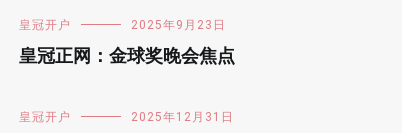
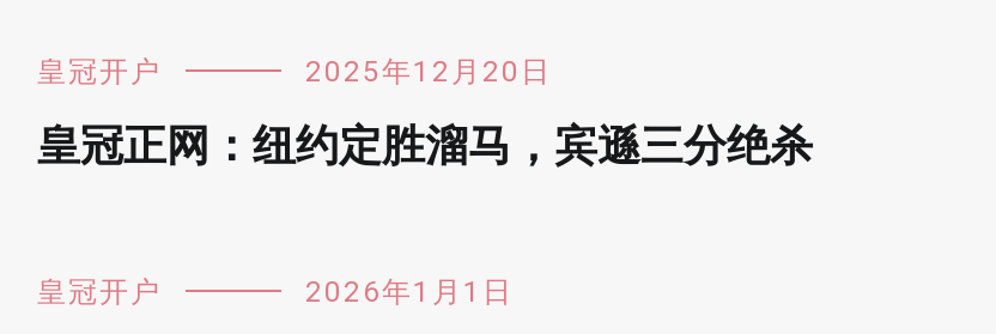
[131,18,226,32] 2025年9月23日 -> [305,55,552,89] 2025年12月20日
[19,46,235,66] 皇冠正网：金球奖晚会焦点 -> [37,122,813,170] 皇冠正网：纽约定胜溜马，宾遜三分绝杀
[131,110,234,124] 2025年12月31日 -> [305,275,514,309] 2026年1月1日

